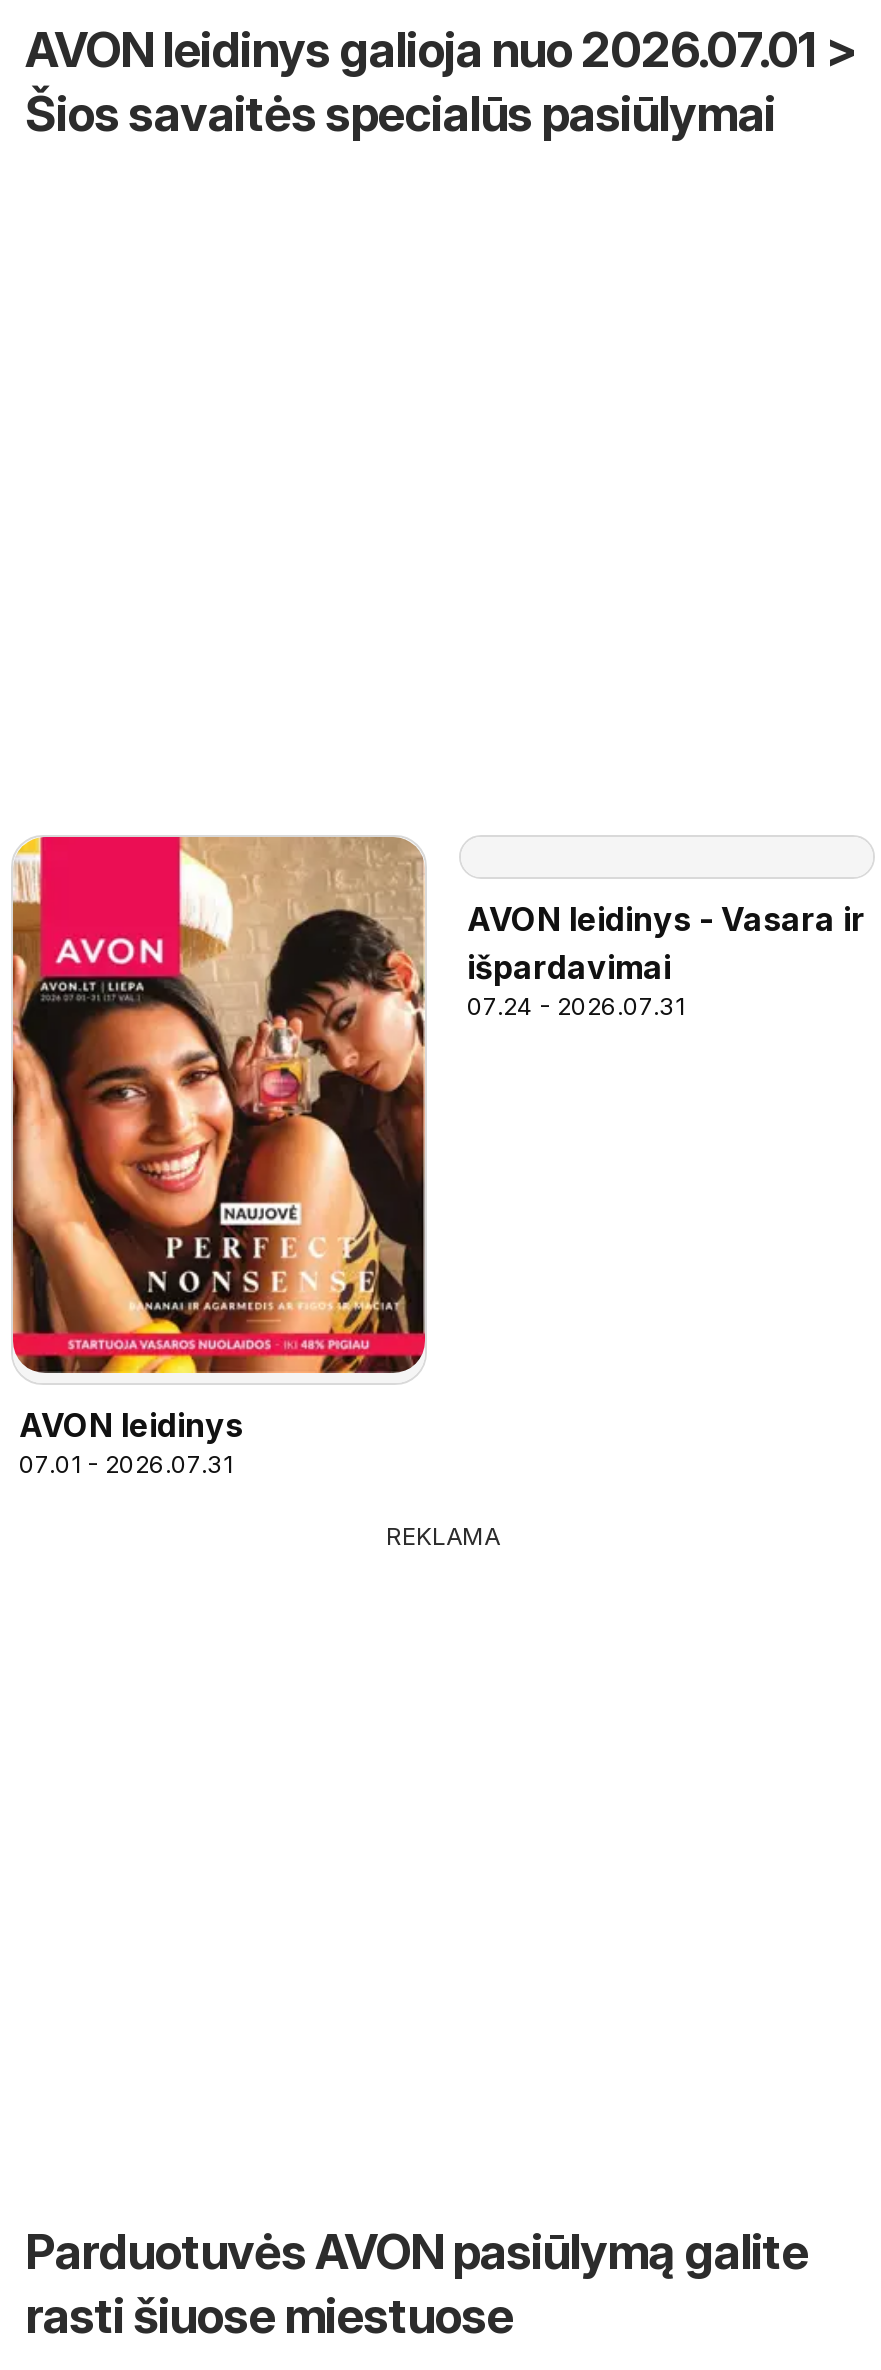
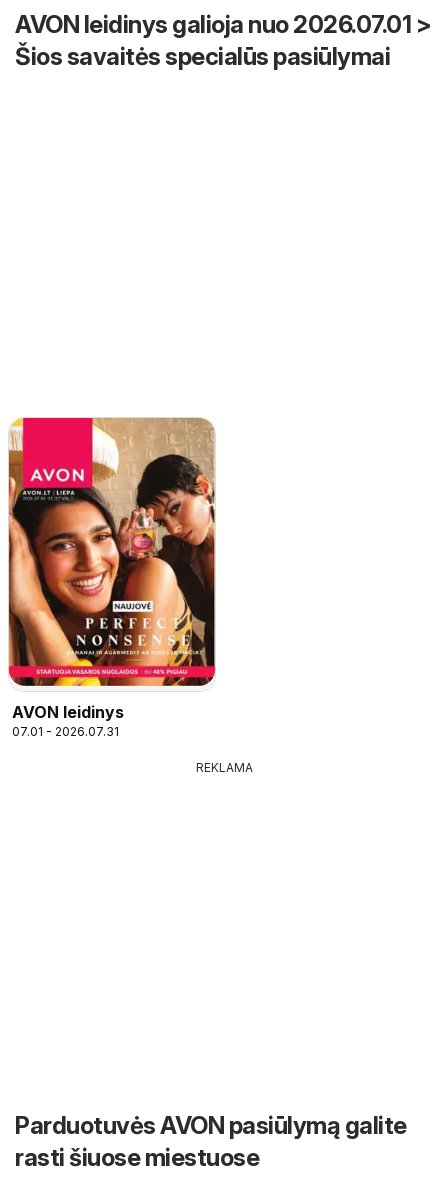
[467,899,865,1021] AVON leidinys - Vasara ir | išpardavimai | 07.24 - 2026.07.31 -> none

